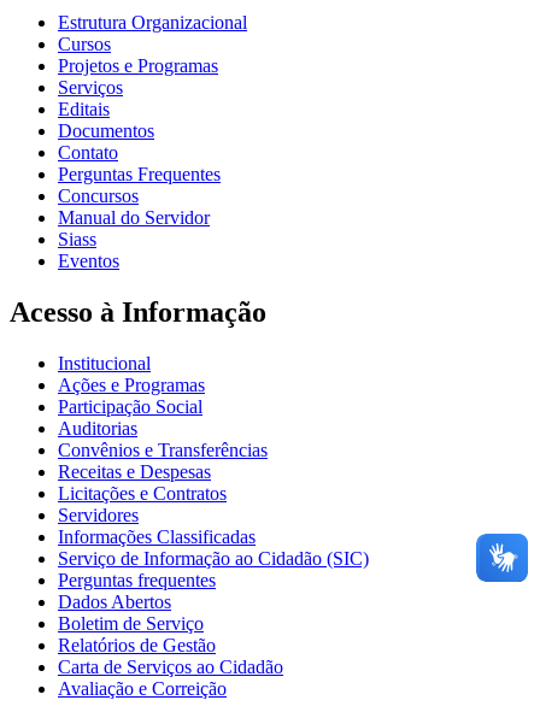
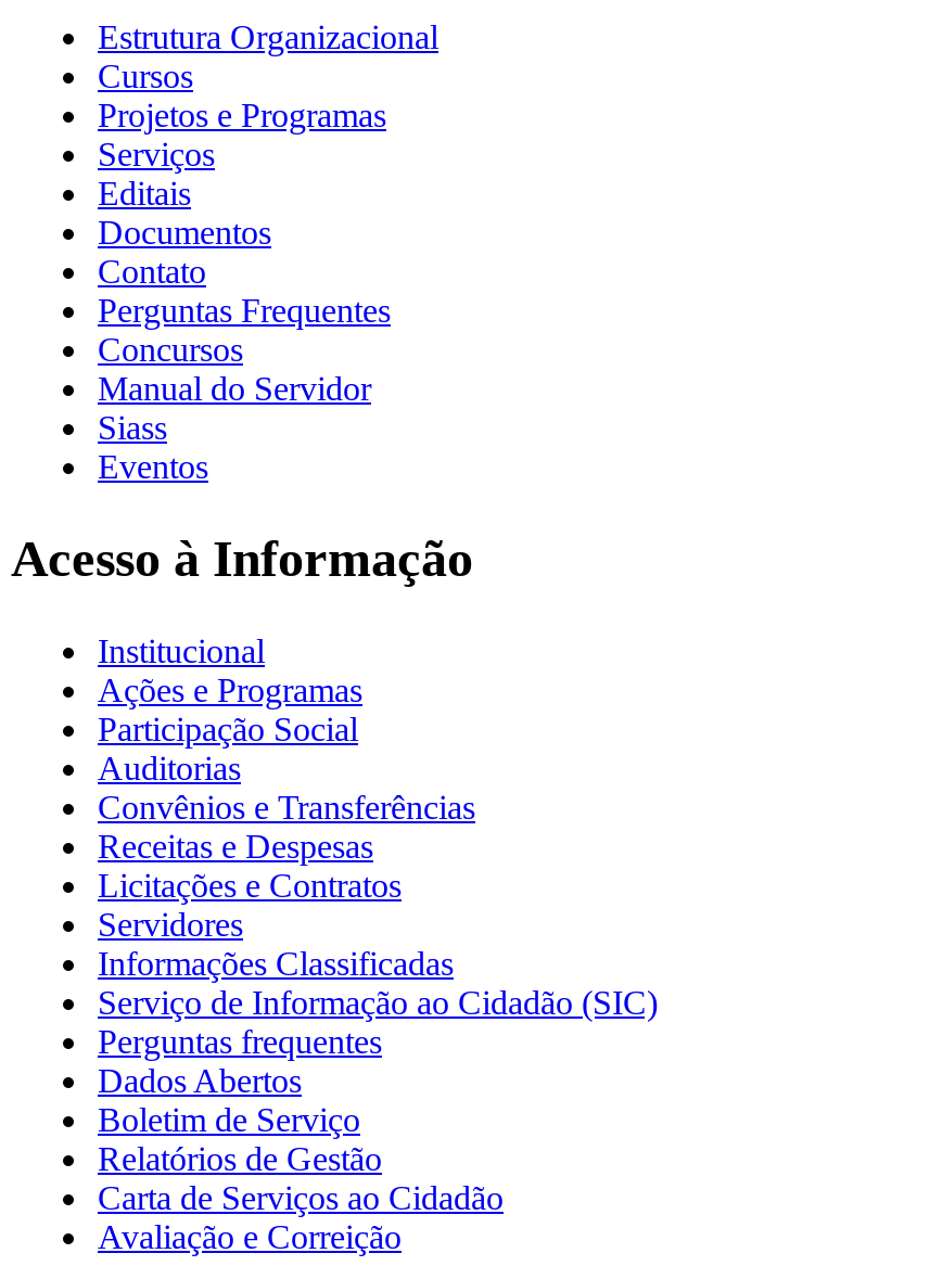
[475,532,529,583] [image] -> none

